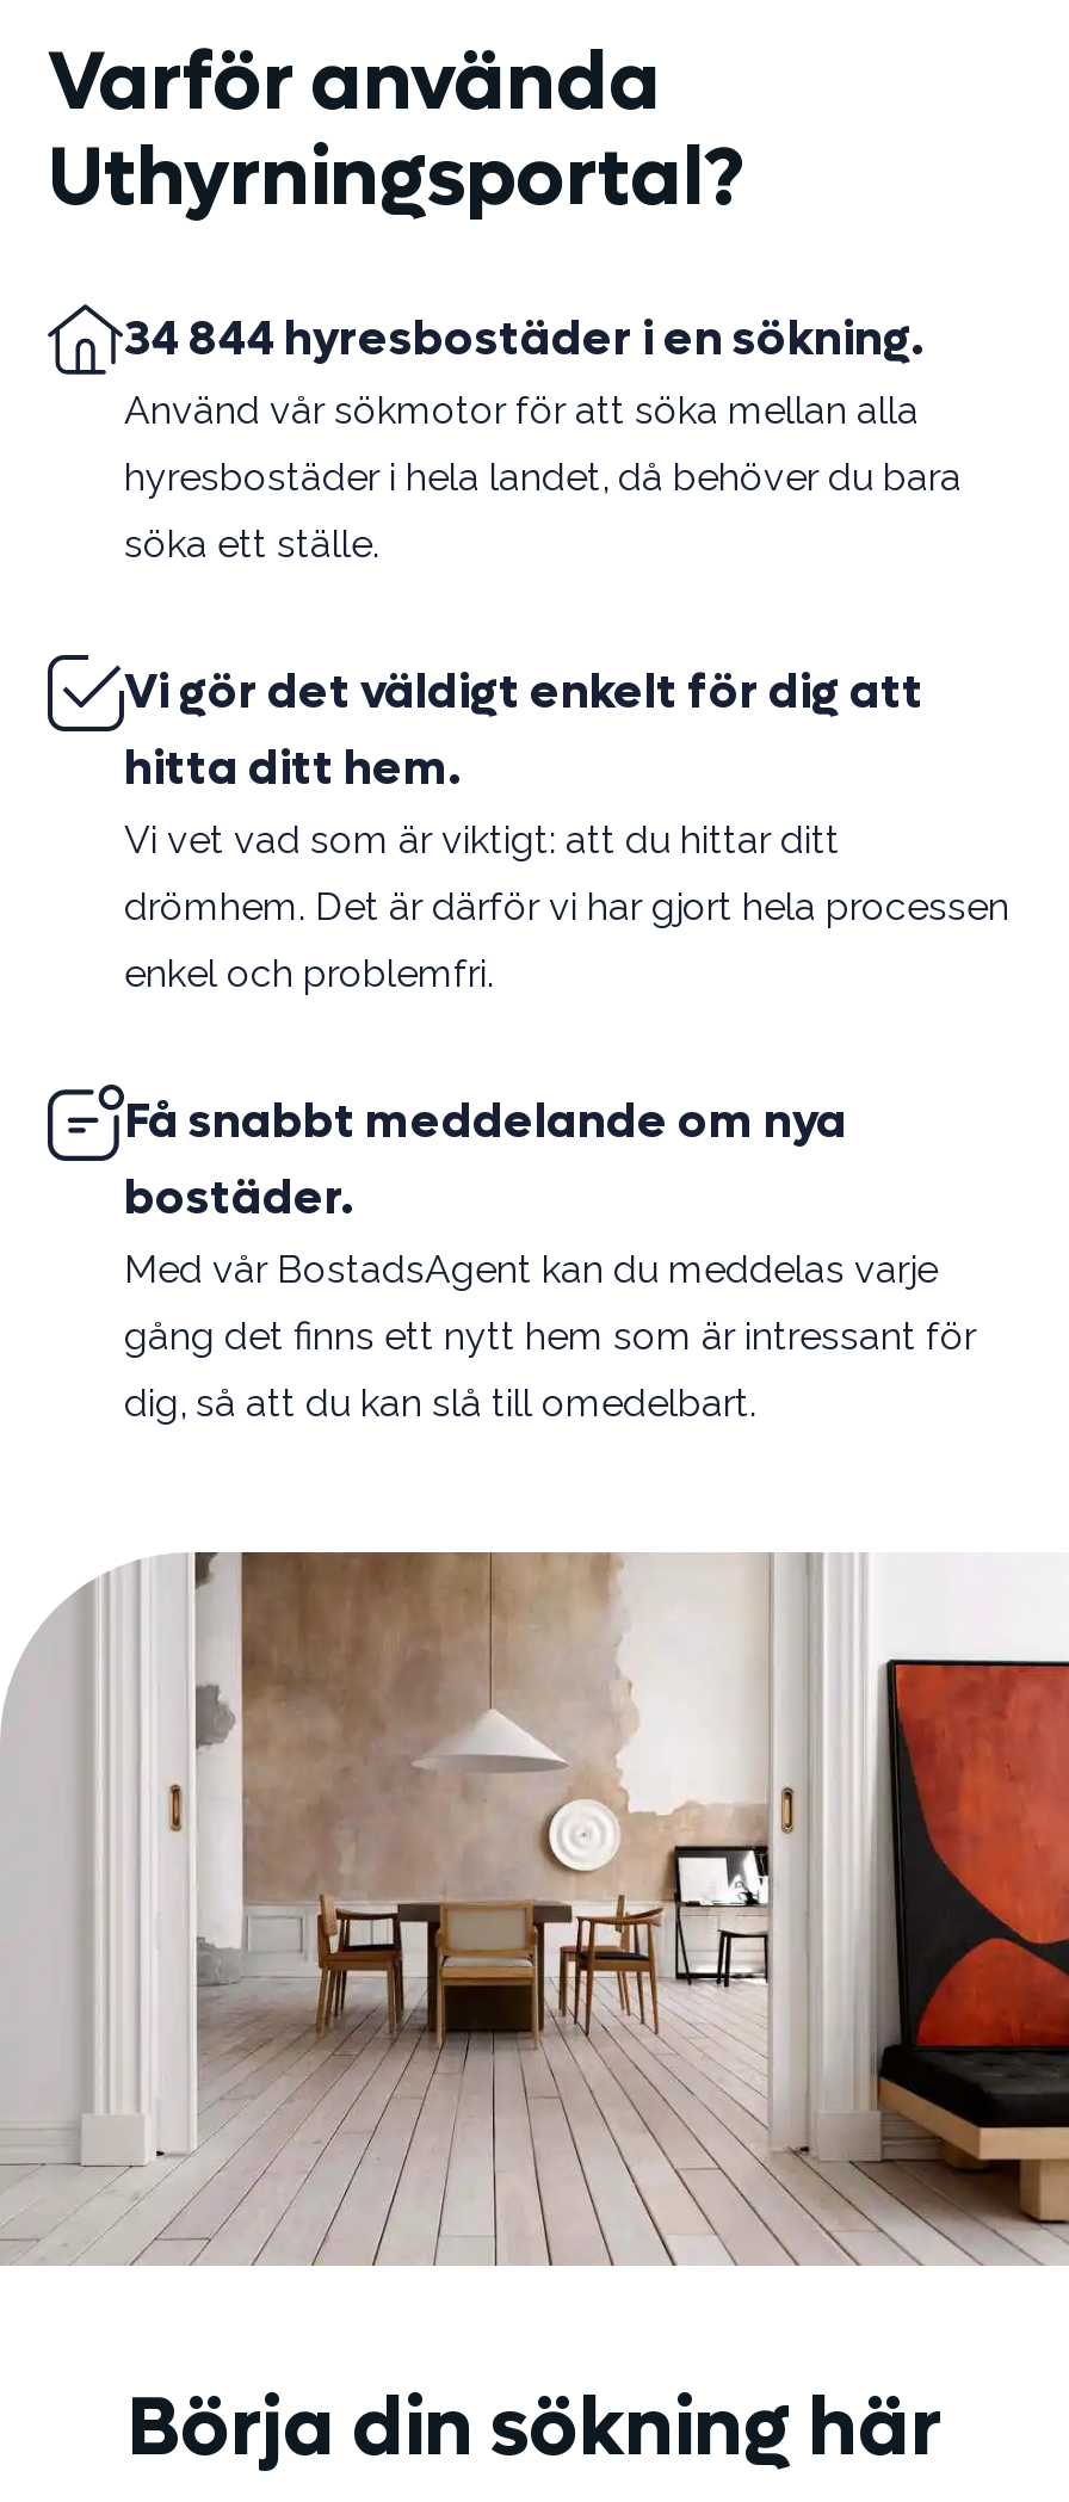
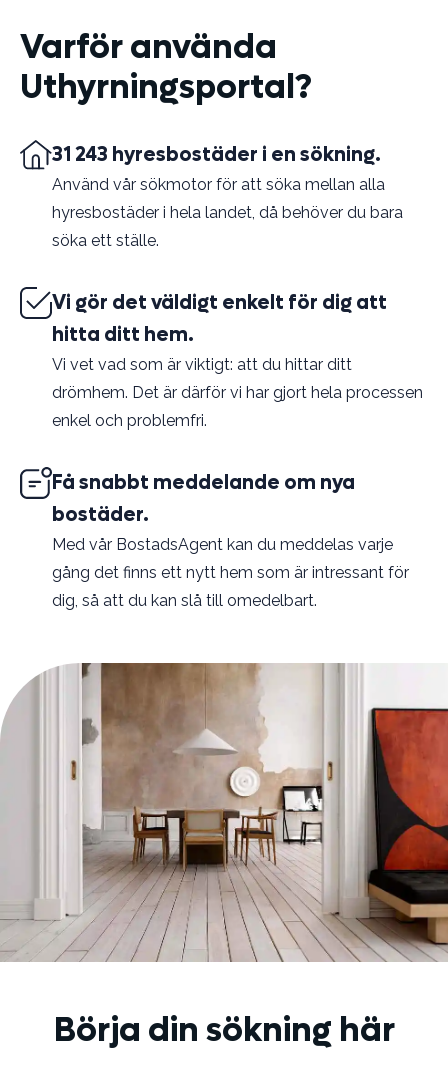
[124,309,926,371] 34 844 hyresbostäder i en sökning. -> [52,142,381,168] 31 243 hyresbostäder i en sökning.

